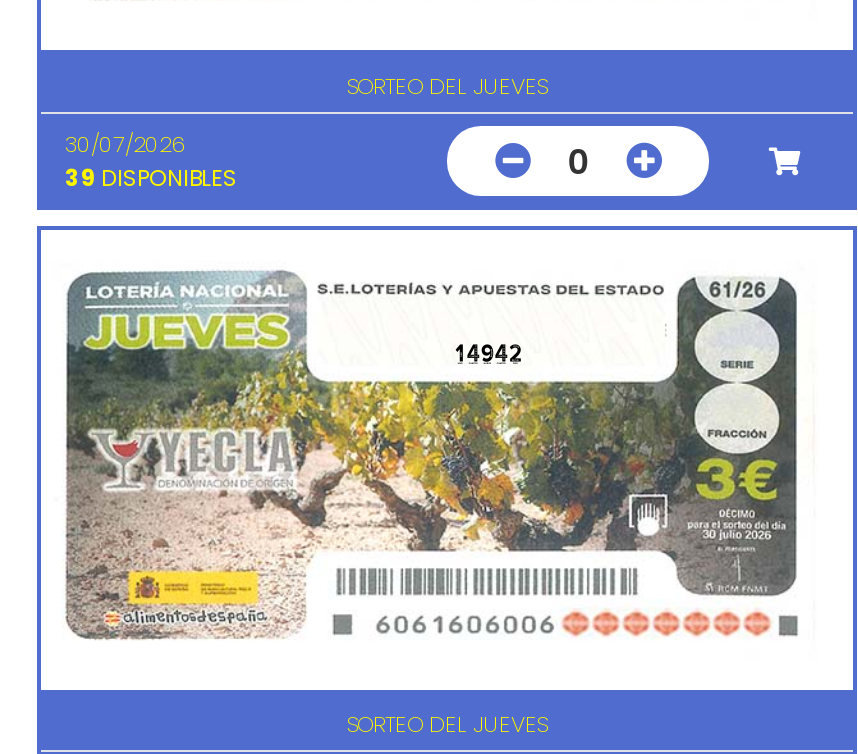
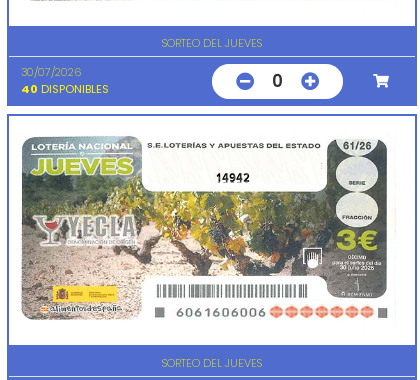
[65,162,237,194] 39 DISPONIBLES -> [21,81,109,97] 40 DISPONIBLES

